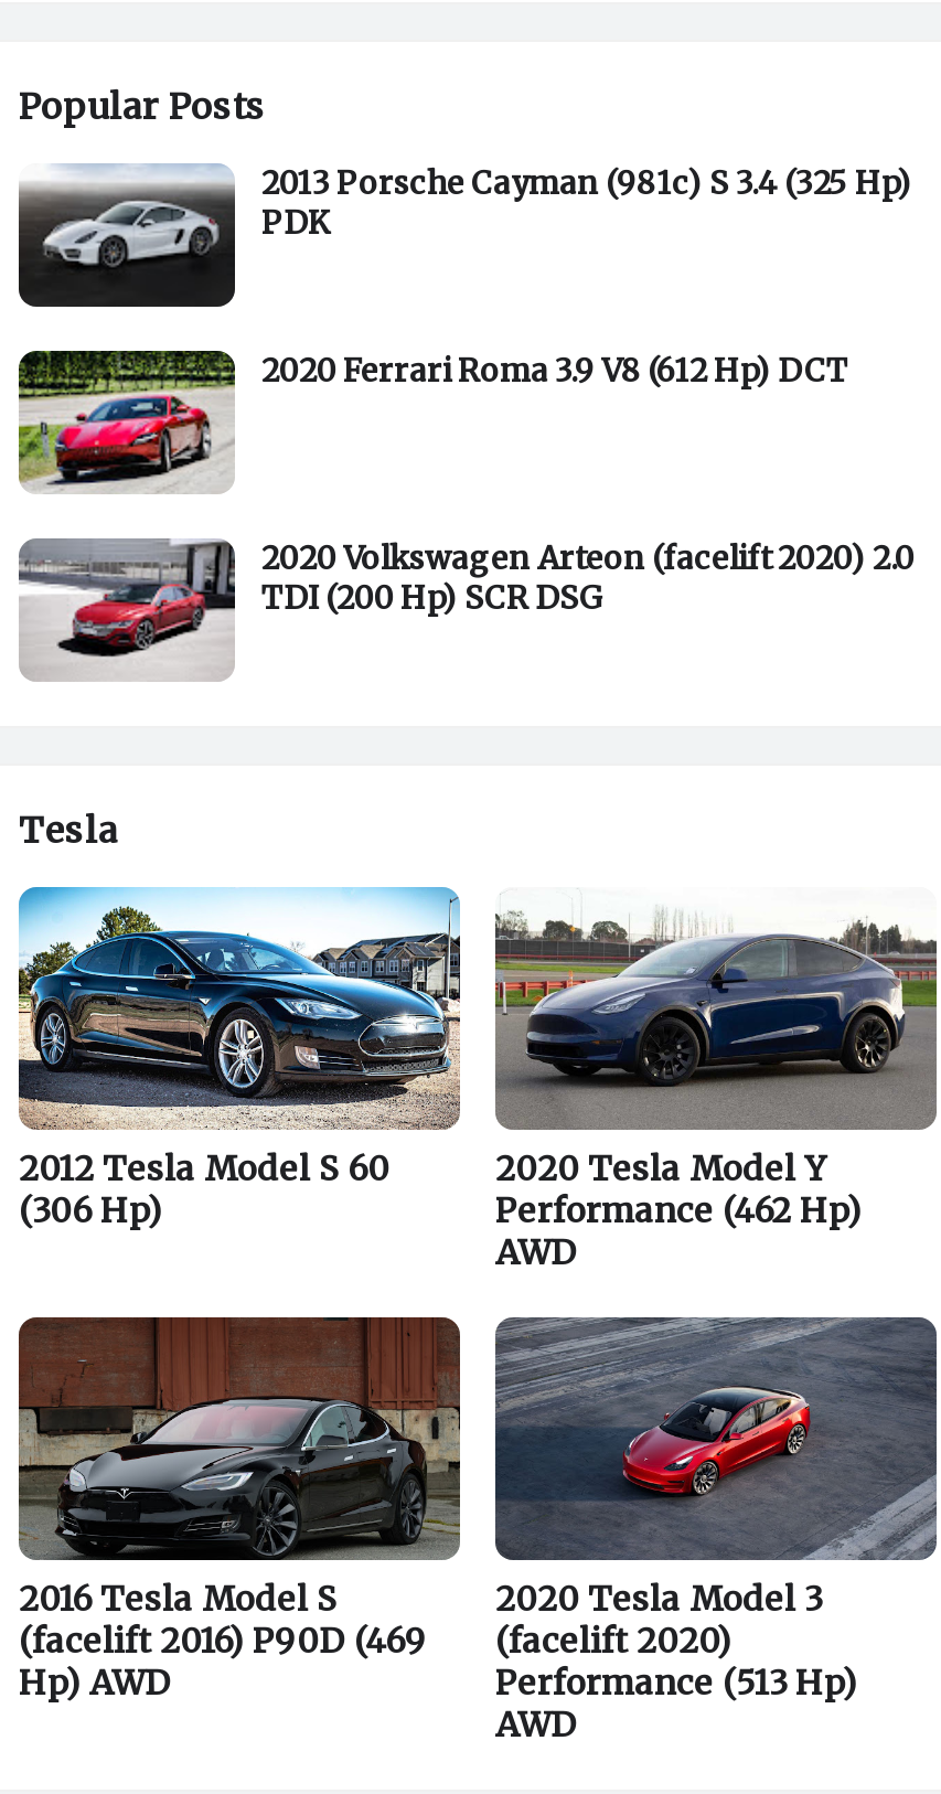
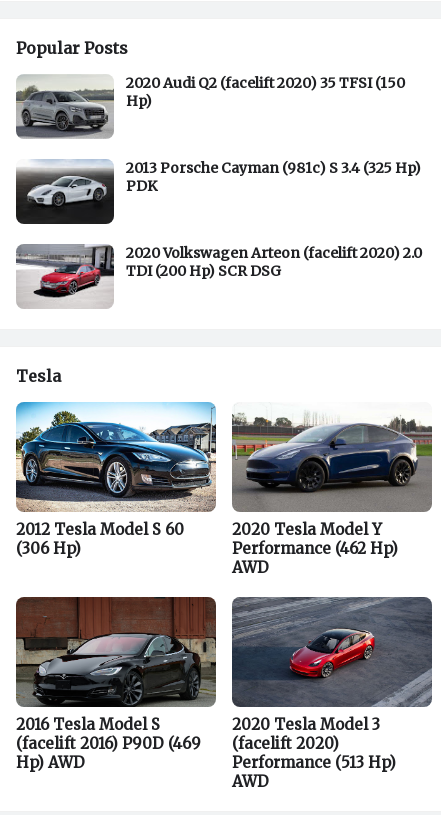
none -> [16,74,405,138] [image] | 2020 Audi Q2 (facelift 2020) 35 TFSI (150 | Hp)
moved [14,163,912,285] -> [14,159,421,214]: [image] | 2013 Porsche Cayman (981c) S 3.4 (325 Hp) | PDK
[19,349,848,485] [image] | 2020 Ferrari Roma 3.9 V8 (612 Hp) DCT -> none

